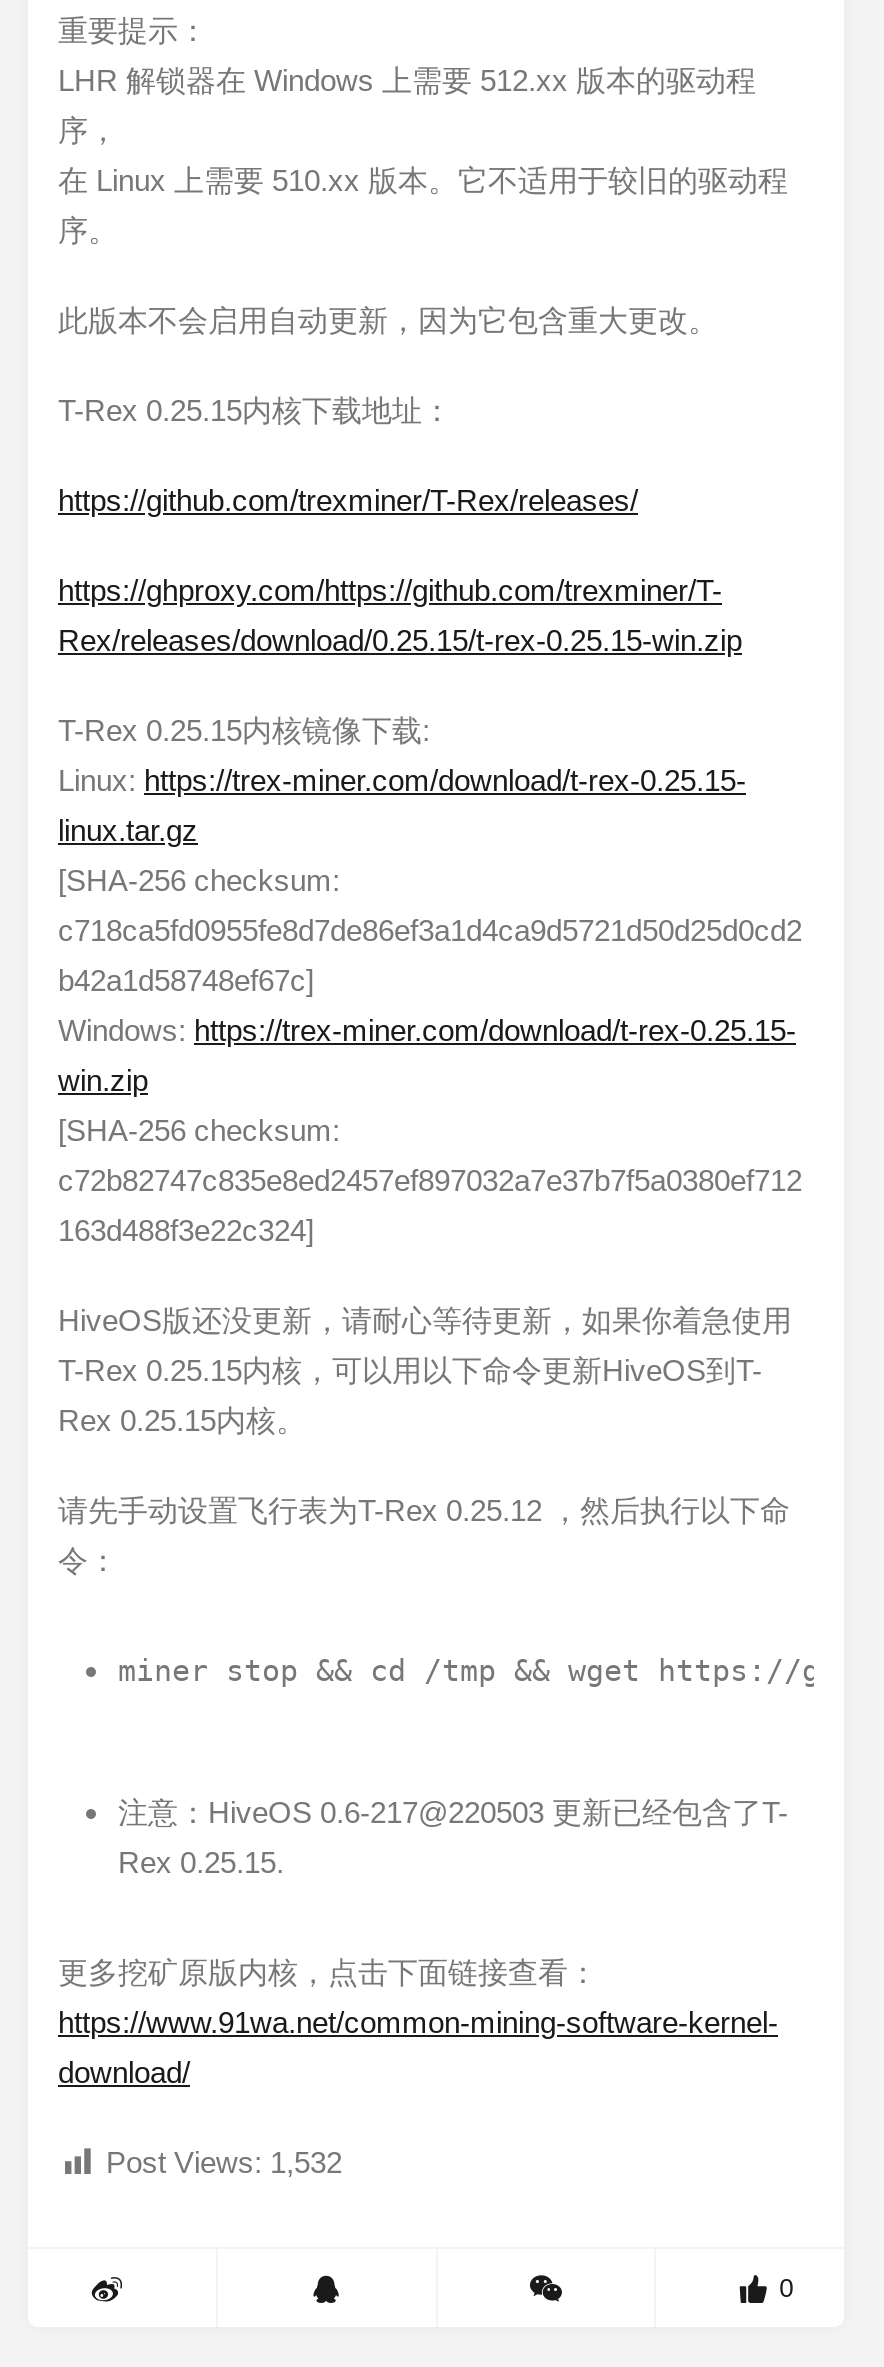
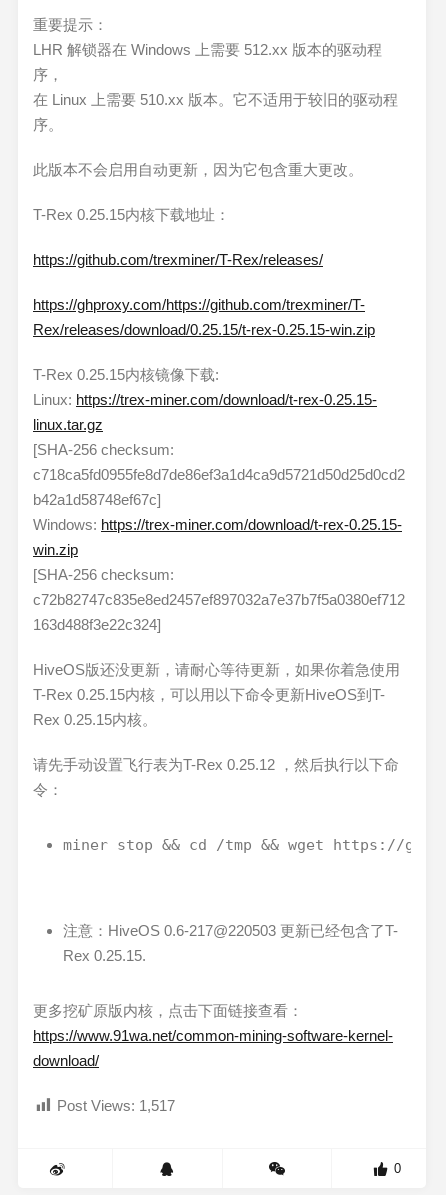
[106,2145,342,2179] Post Views: 1,532 -> [57,1097,175,1114] Post Views: 1,517

